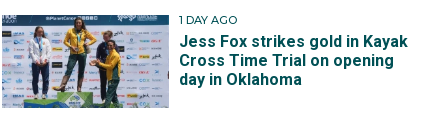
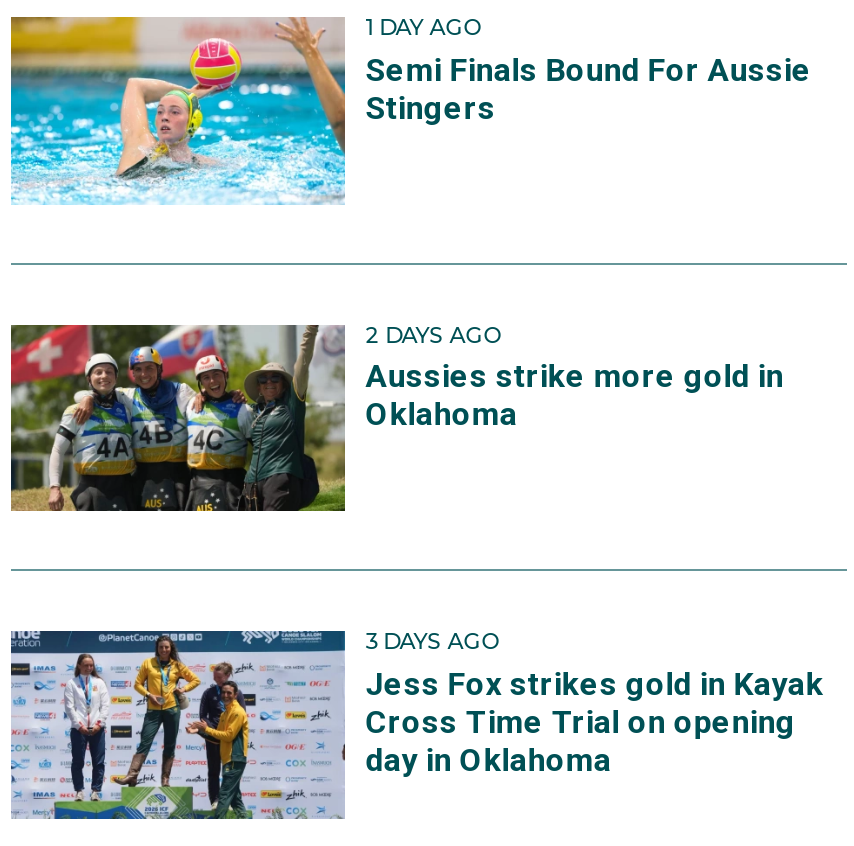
none -> [9,15,811,205] [image] | Semi Finals Bound For Aussie | Stingers
none -> [9,320,783,515] [image] | 2 DAYS AGO | Aussies strike more gold in | Oklahoma
none -> [365,627,499,655] 3 DAYS AGO

